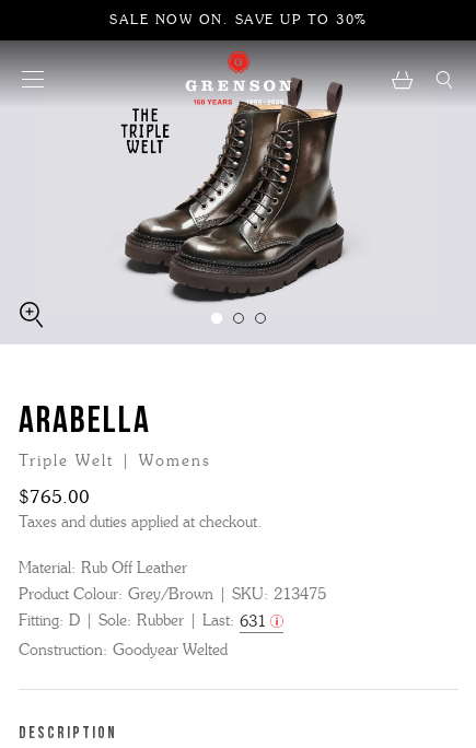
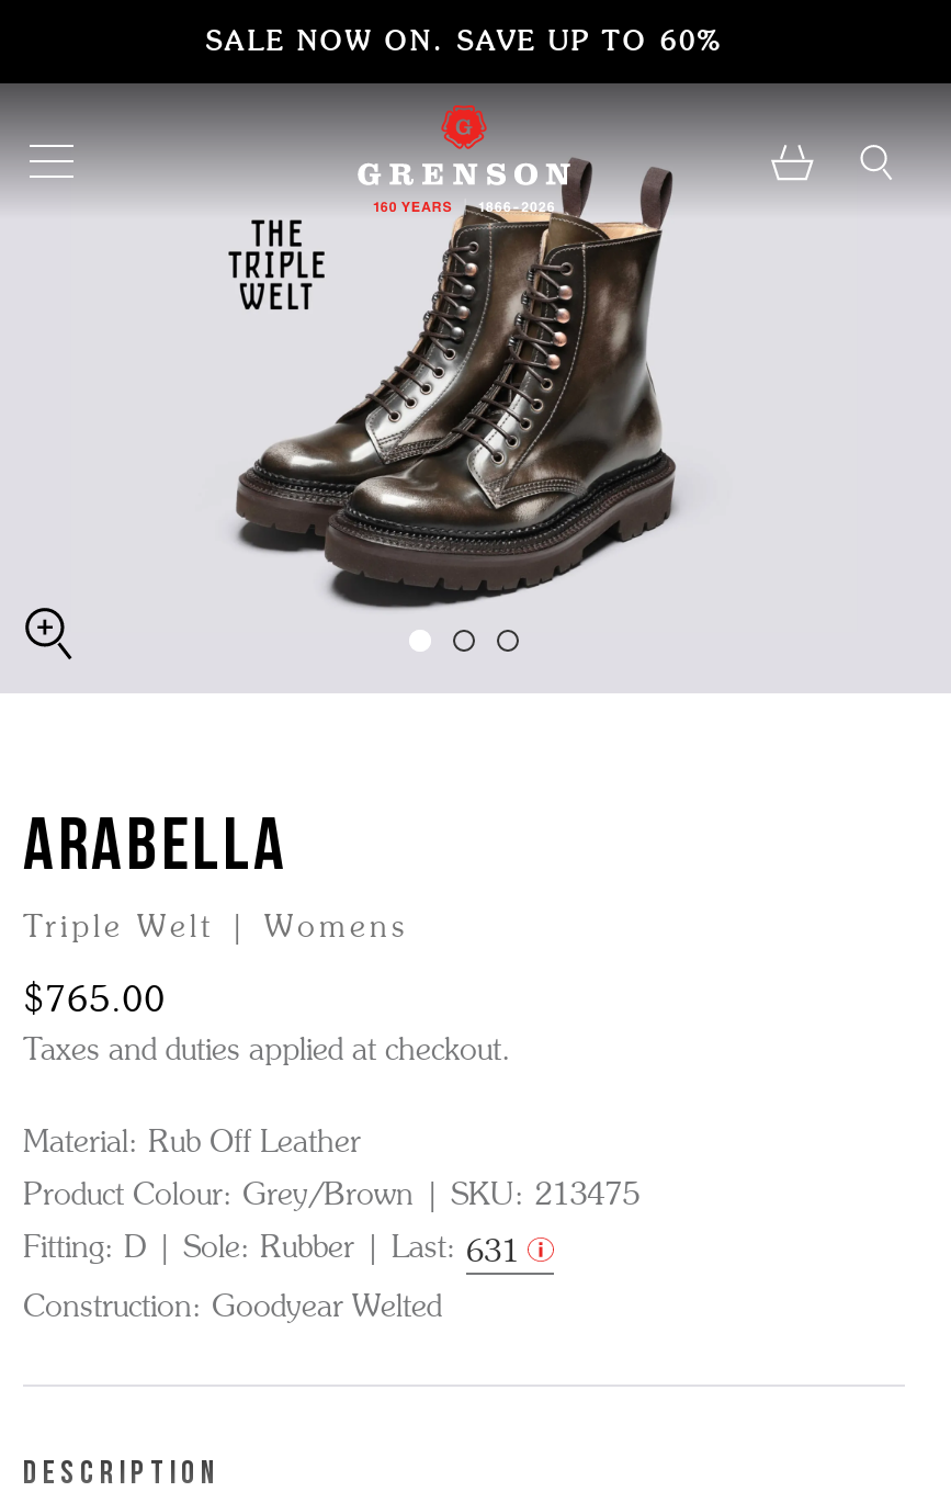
[110,11,367,27] SALE NOW ON. SAVE UP TO 30% -> [206,24,722,57] SALE NOW ON. SAVE UP TO 60%

